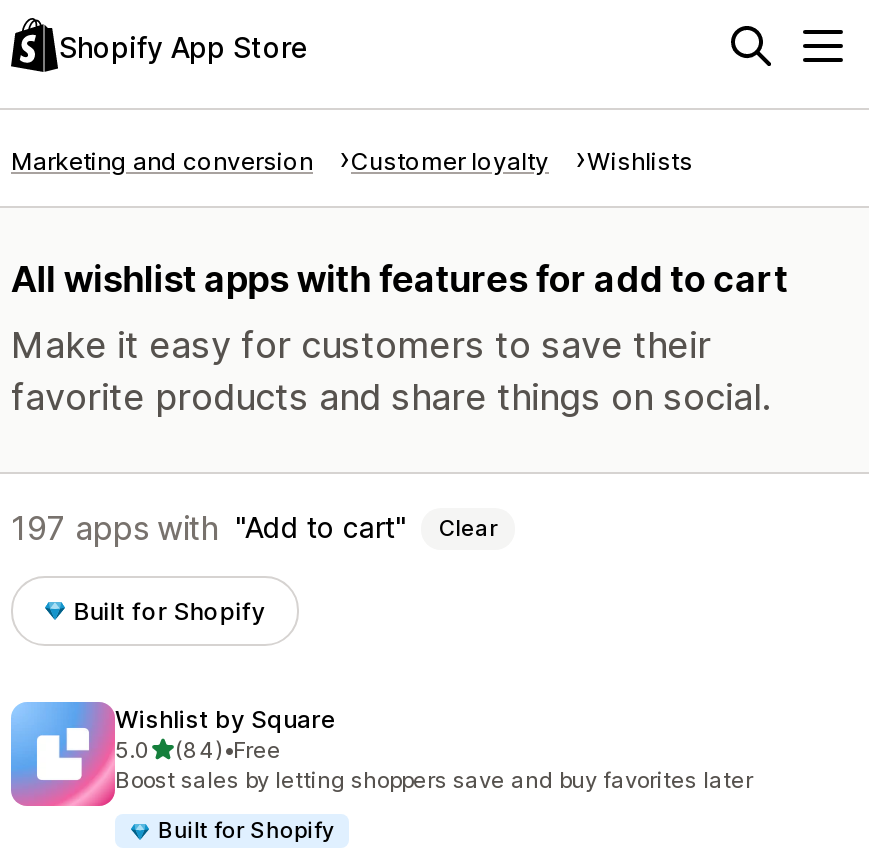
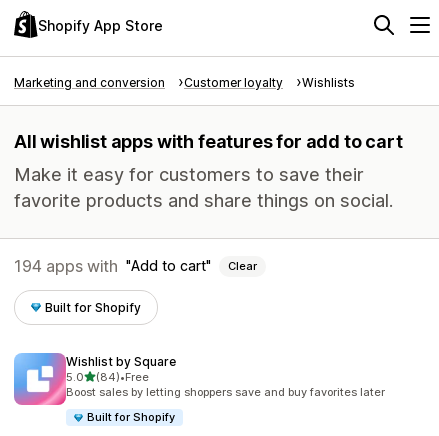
[11,508,497,548] 197 apps with Add to cart Clear -> [14,256,257,276] 194 apps with Add to cart Clear

